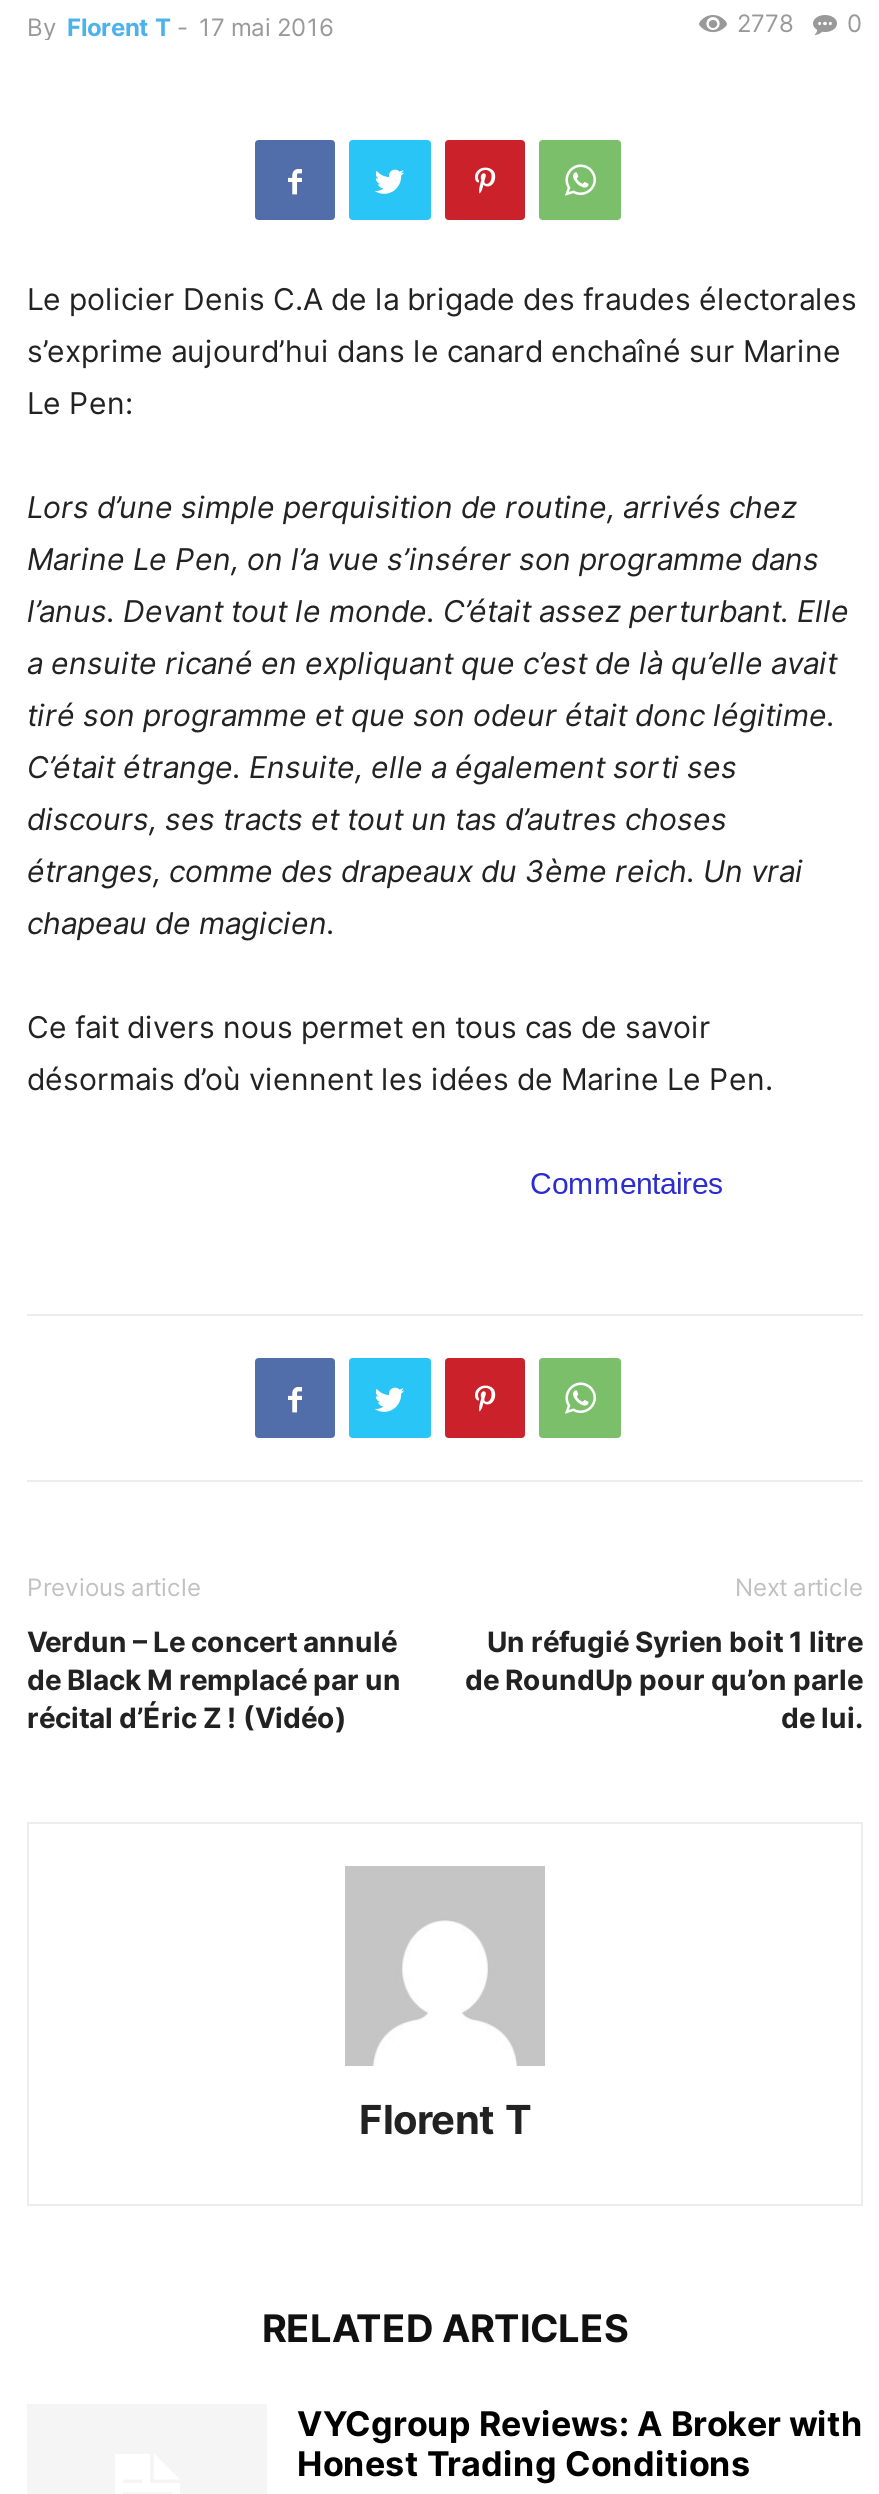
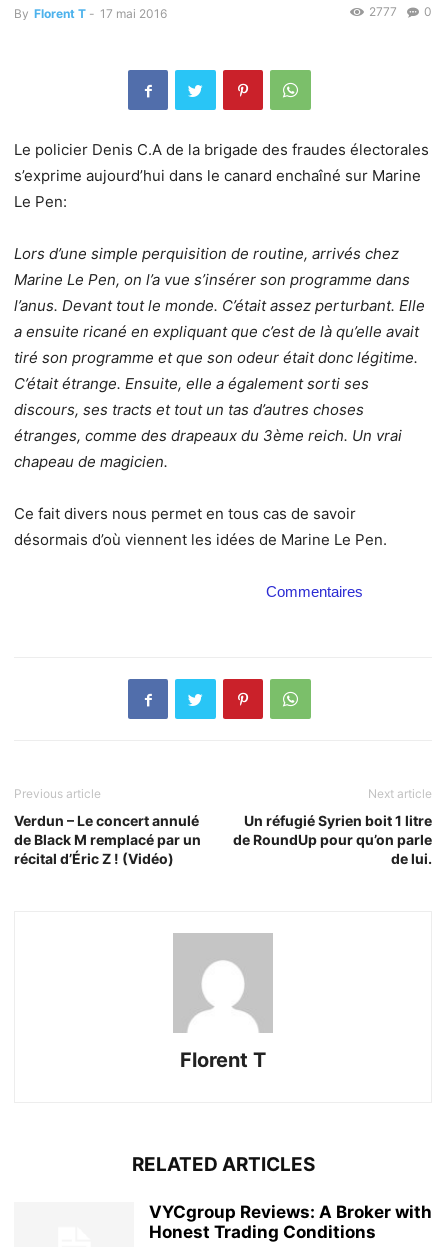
[737,8,863,38] 2778 0 -> [369,4,432,19] 2777 0

